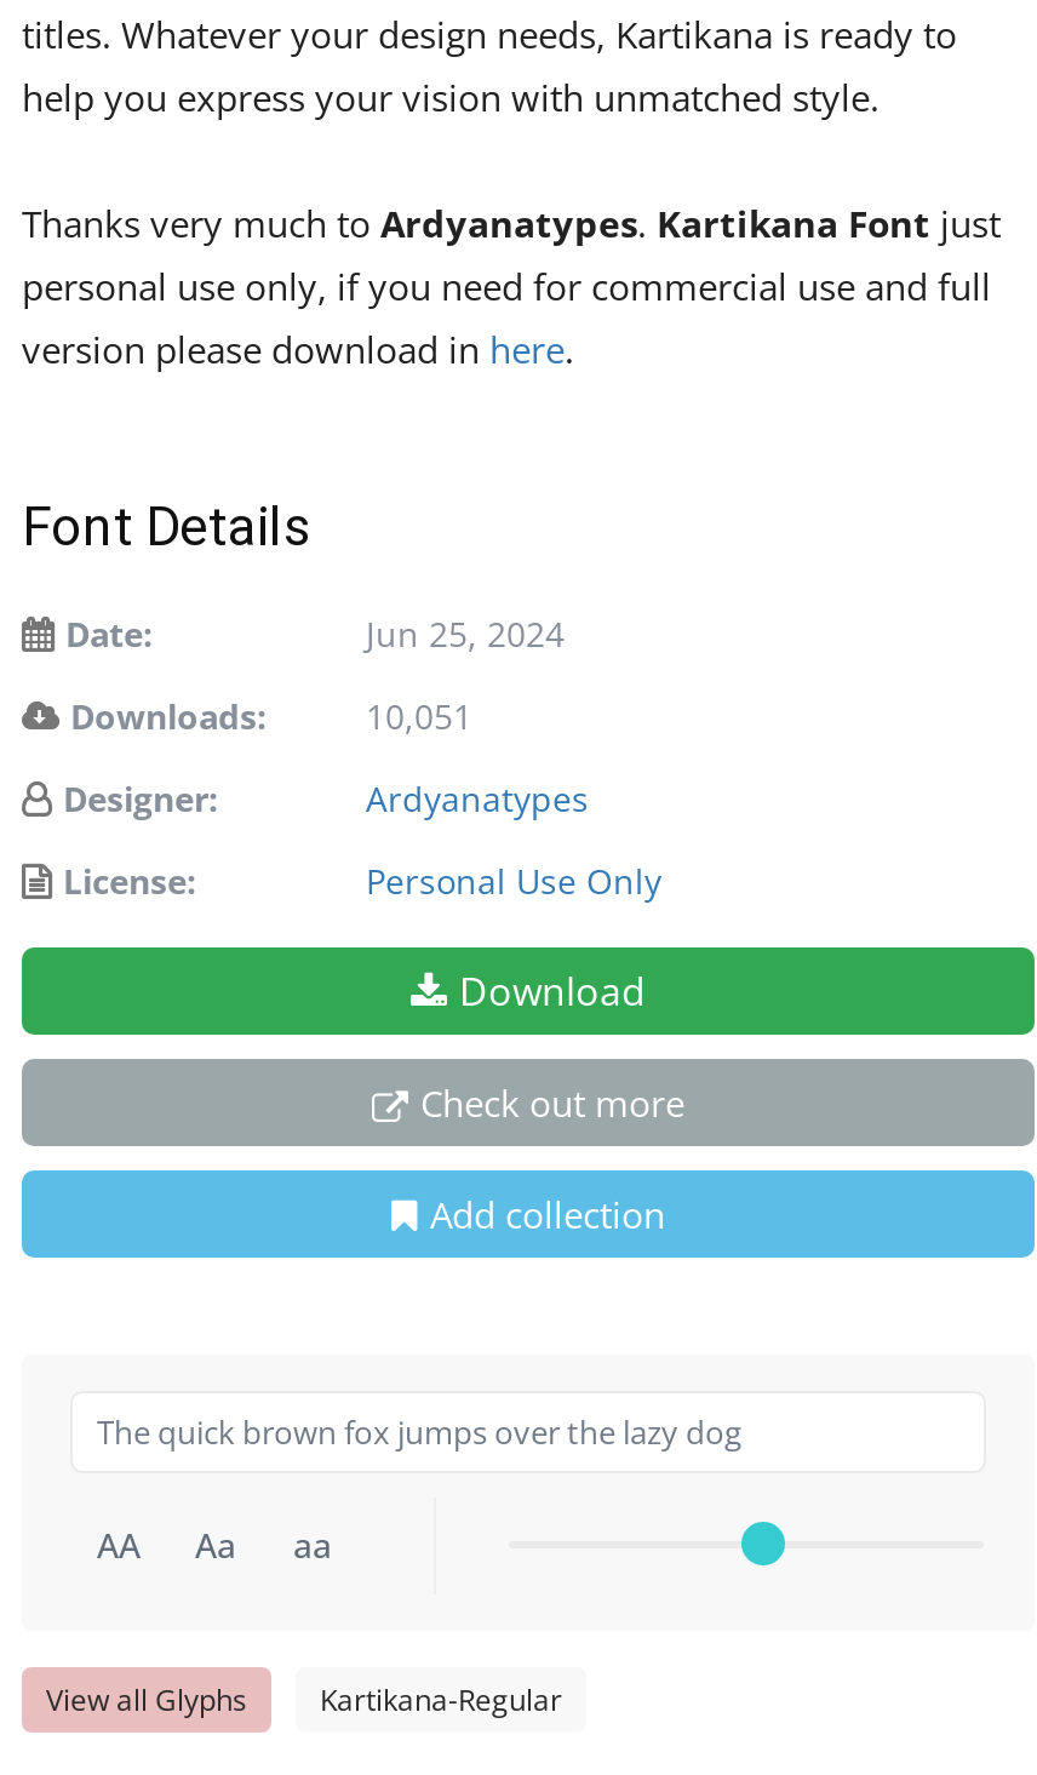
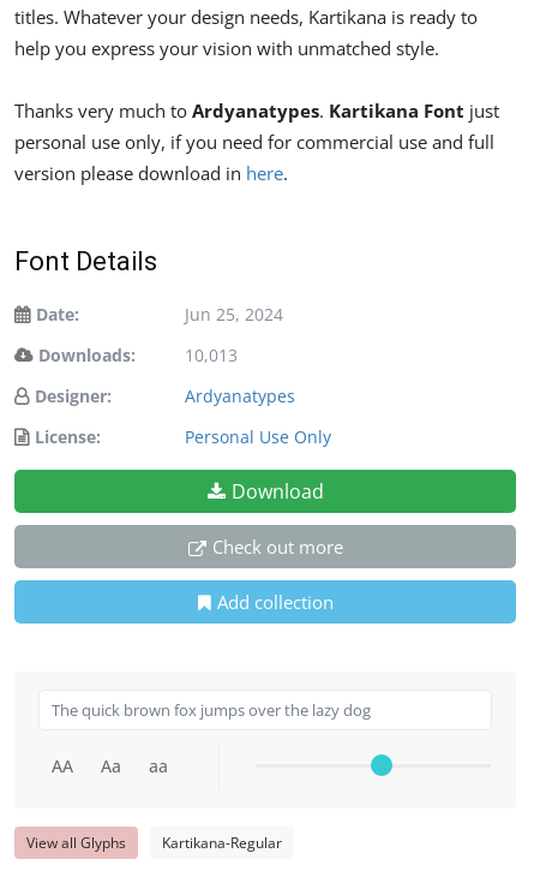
[366,694,472,740] 10,051 -> [185,344,238,367] 10,013

